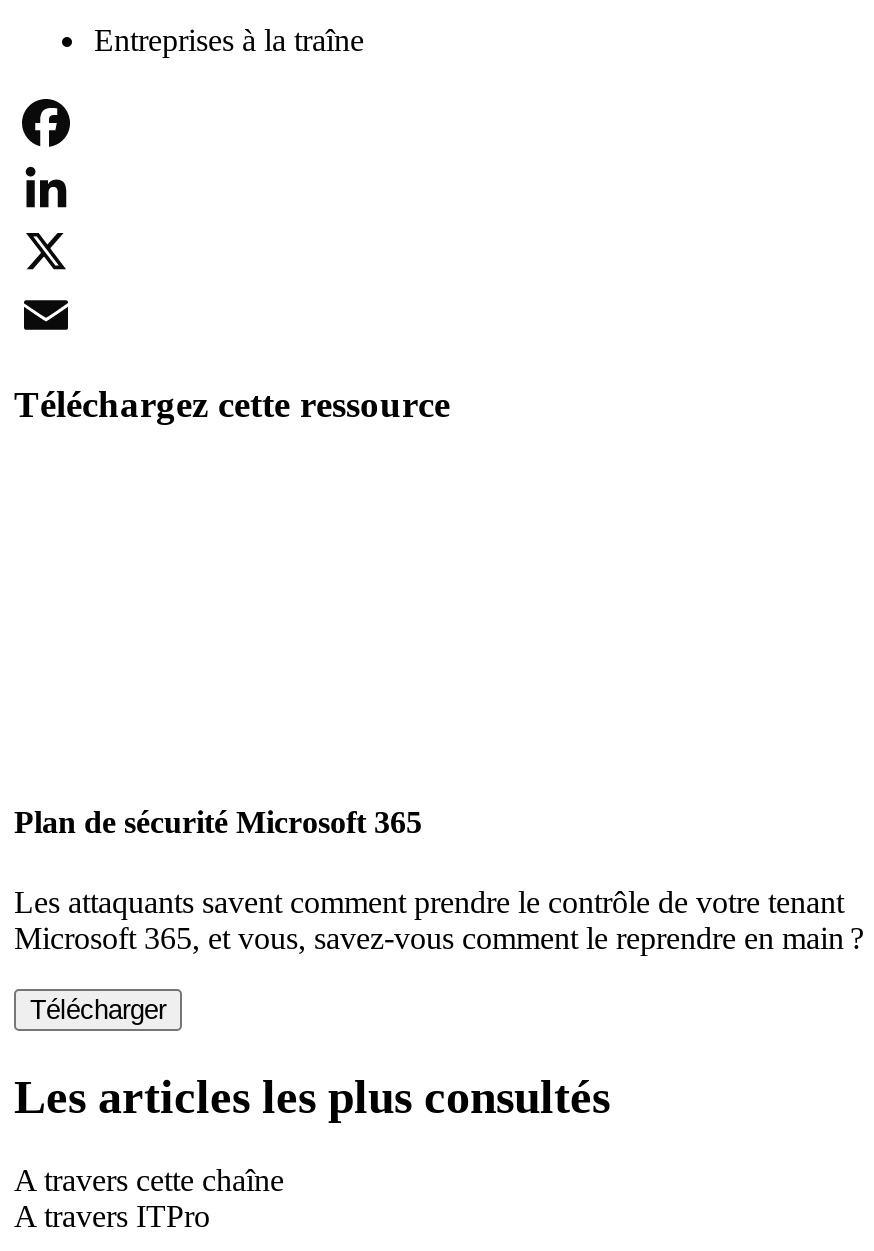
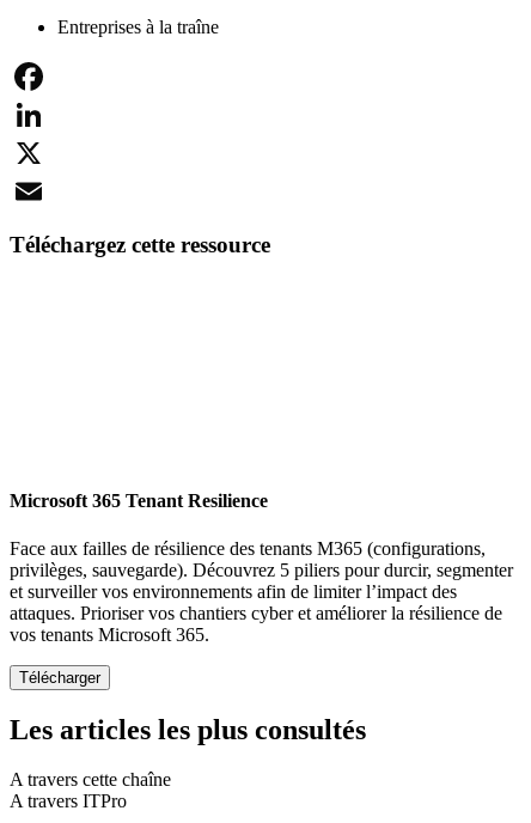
[14,806,422,840] Plan de sécurité Microsoft 365 -> [10,491,268,511] Microsoft 365 Tenant Resilience
[14,884,864,954] Les attaquants savent comment prendre le contrôle de votre tenant | Microsoft 365, et vous, savez-vous comment le reprendre en main ? -> [10,538,513,644] Face aux failles de résilience des tenants M365 (configurations, | privilèges, sauvegarde). Découvrez 5 piliers pour durcir, segmenter | et surveiller vos environnements afin de limiter l’impact des | attaques. Prioriser vos chantiers cyber et améliorer la résilience de | vos tenants Microsoft 365.

